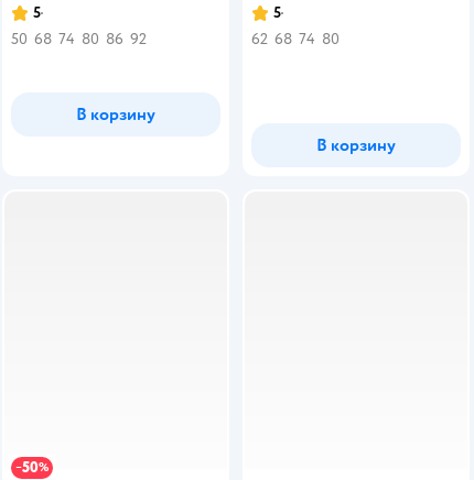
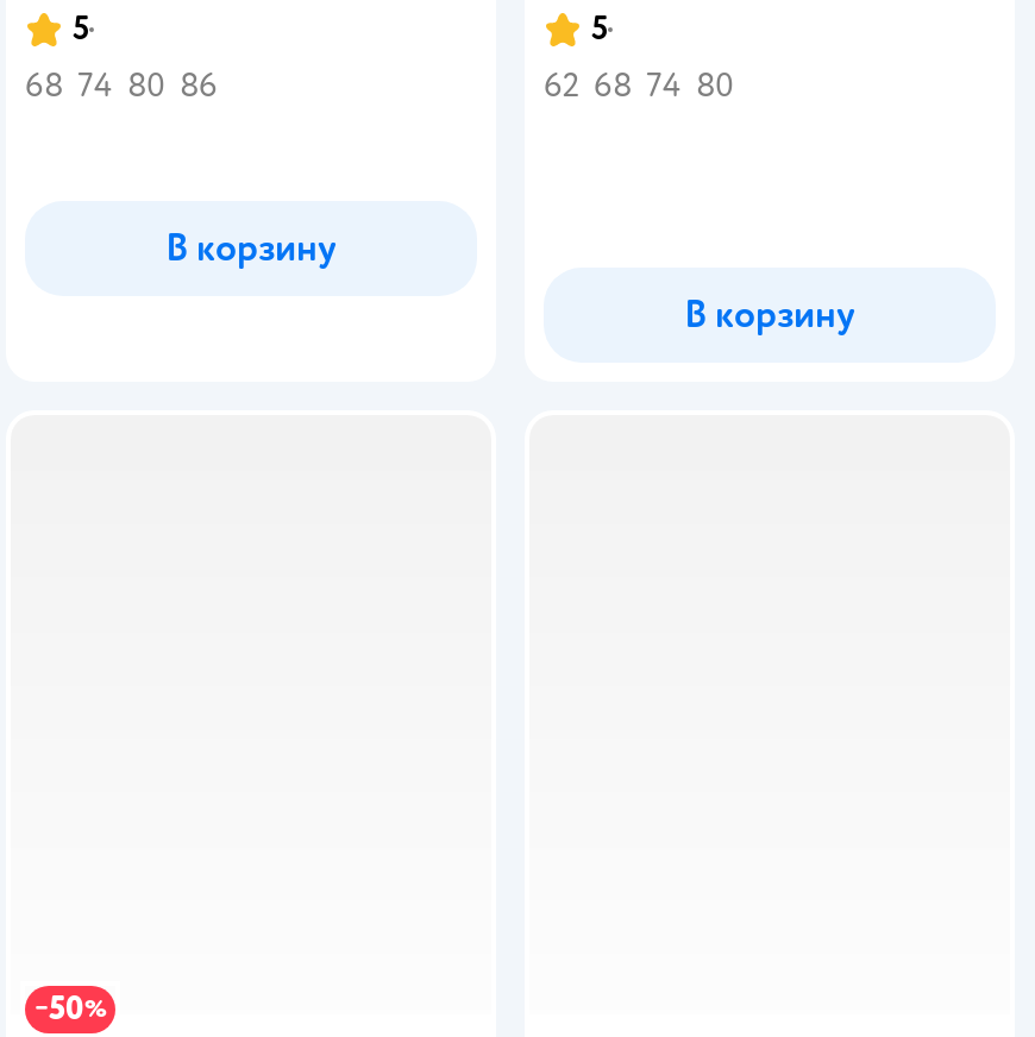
[11,30,147,48] 50 68 74 80 86 92 -> [25,64,218,105] 68 74 80 86

